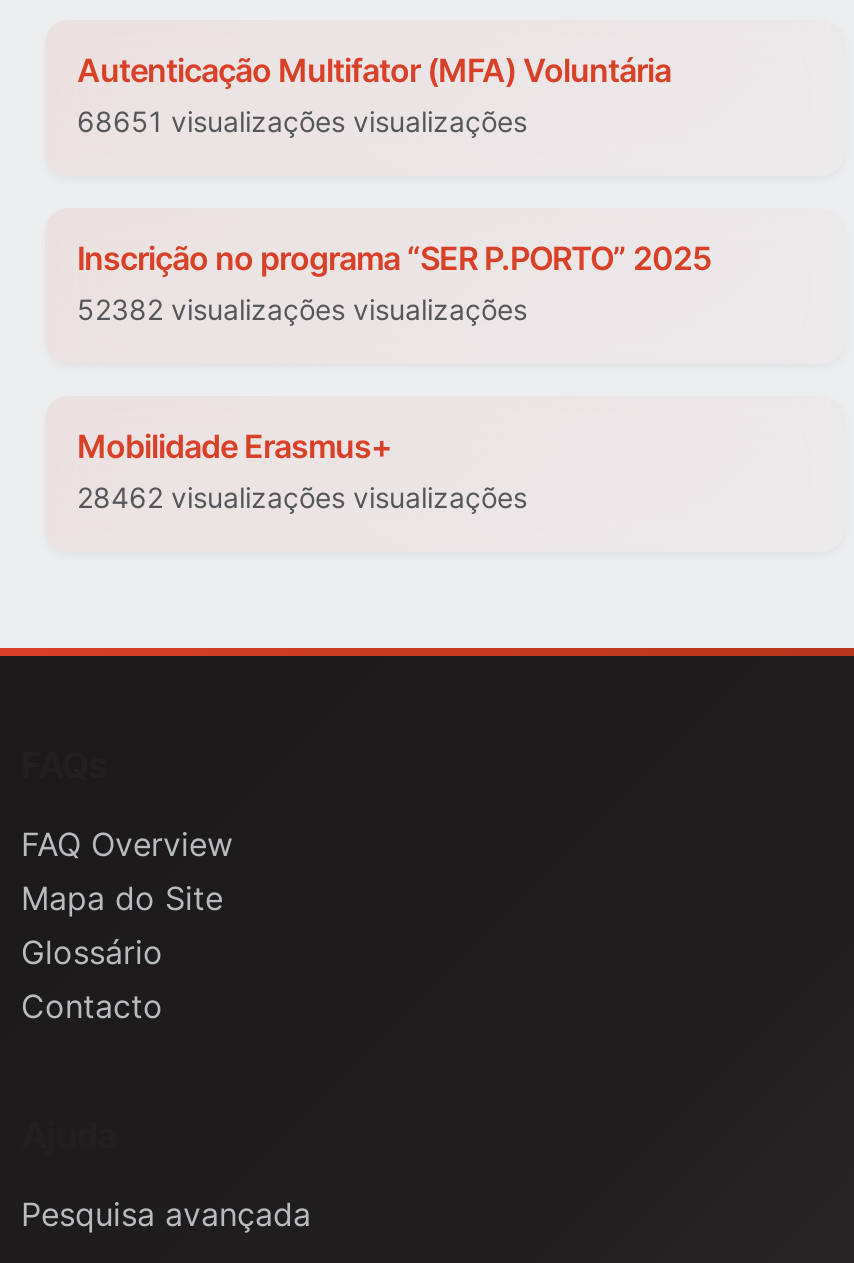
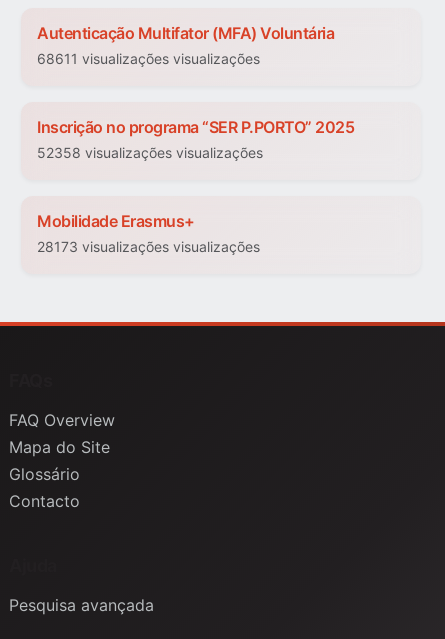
[77,105,527,139] 68651 visualizações visualizações -> [37,50,260,67] 68611 visualizações visualizações
[77,293,527,327] 52382 visualizações visualizações -> [37,144,263,161] 52358 visualizações visualizações
[77,481,527,515] 28462 visualizações visualizações -> [37,238,260,255] 28173 visualizações visualizações

